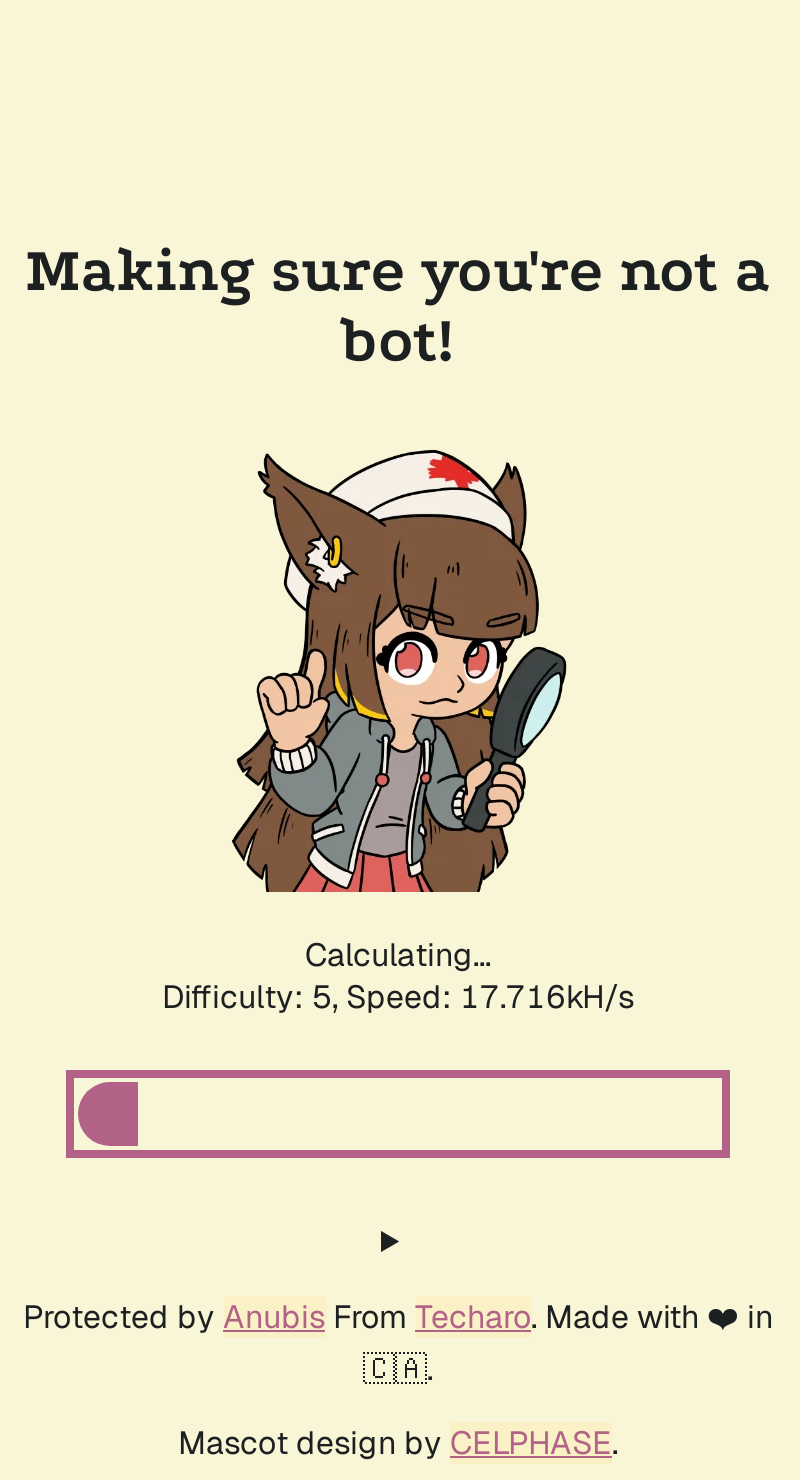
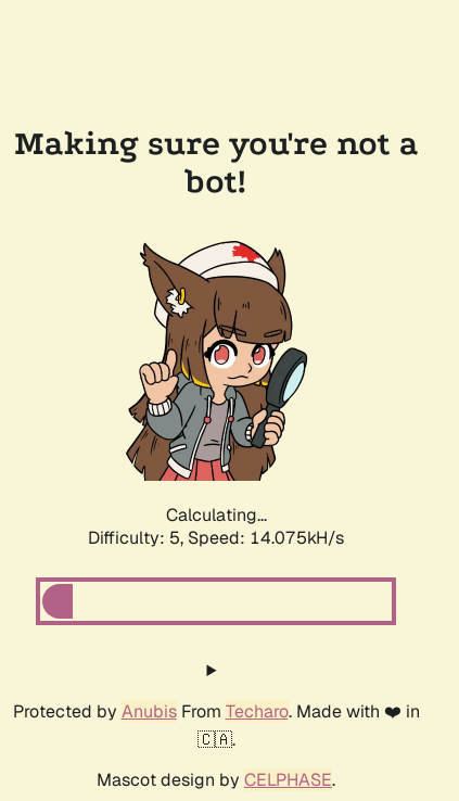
[162,976,634,1018] Difficulty: 5, Speed: 17.716kH/s -> [88,526,344,549] Difficulty: 5, Speed: 14.075kH/s

